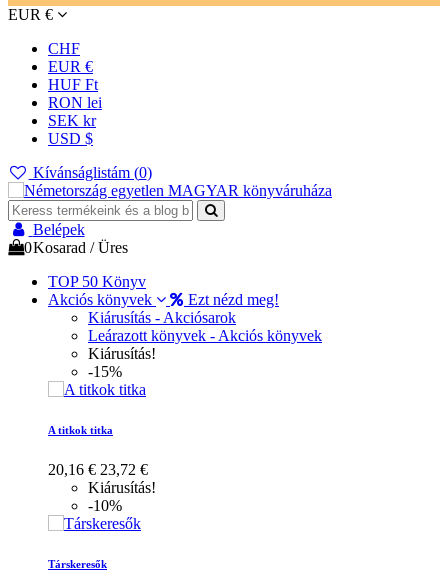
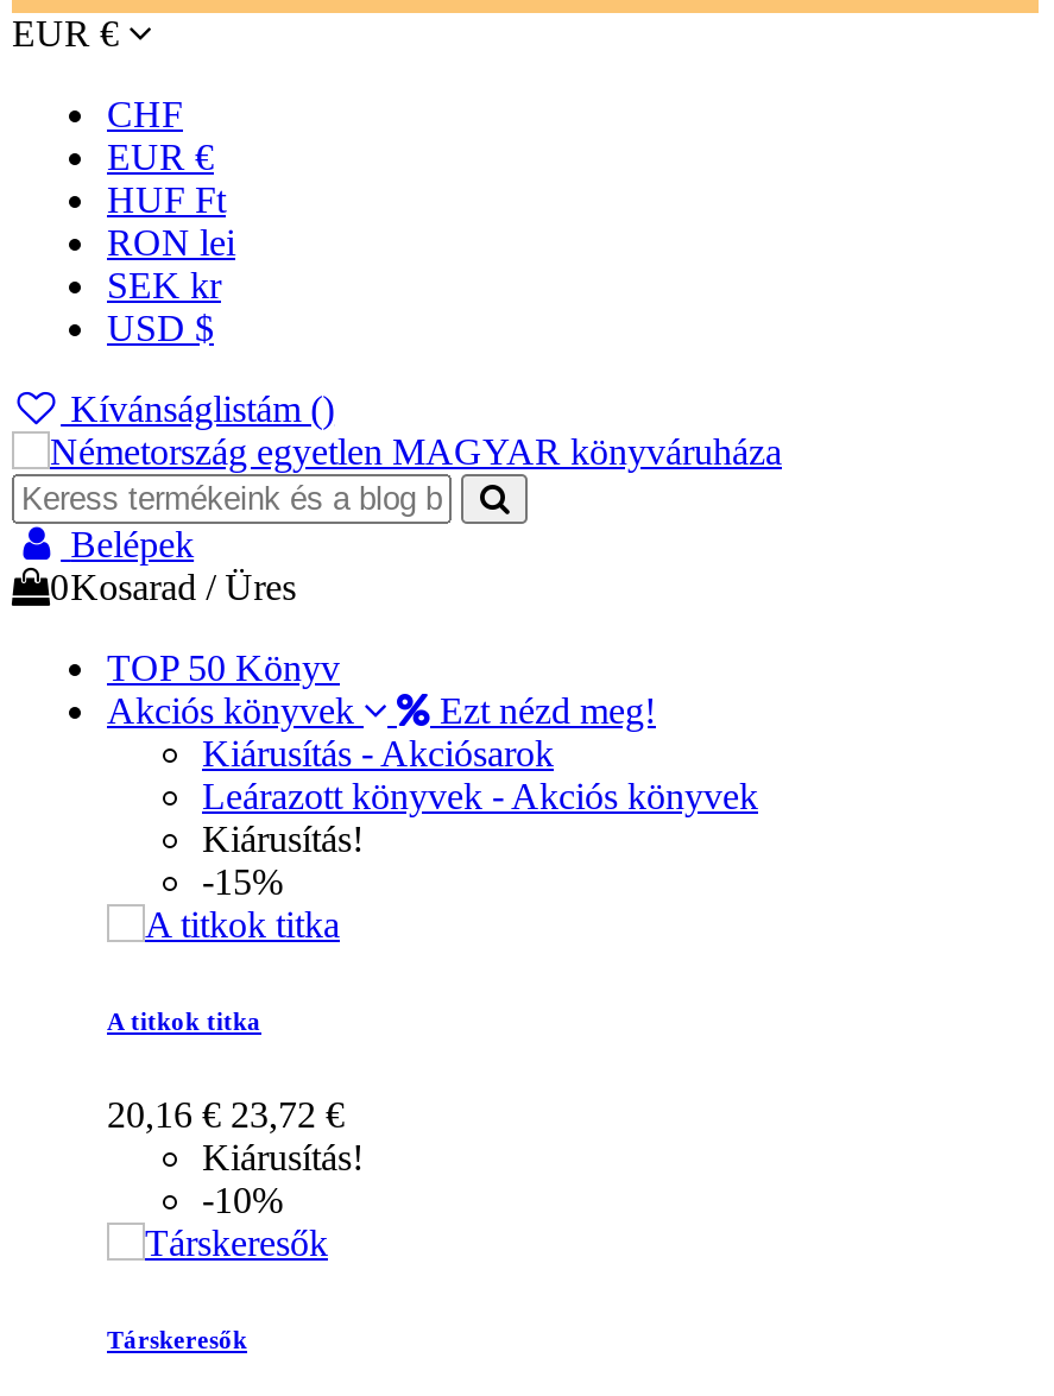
[29,164,152,181] Kívánságlistám (0) -> [61,389,334,429] Kívánságlistám ()

